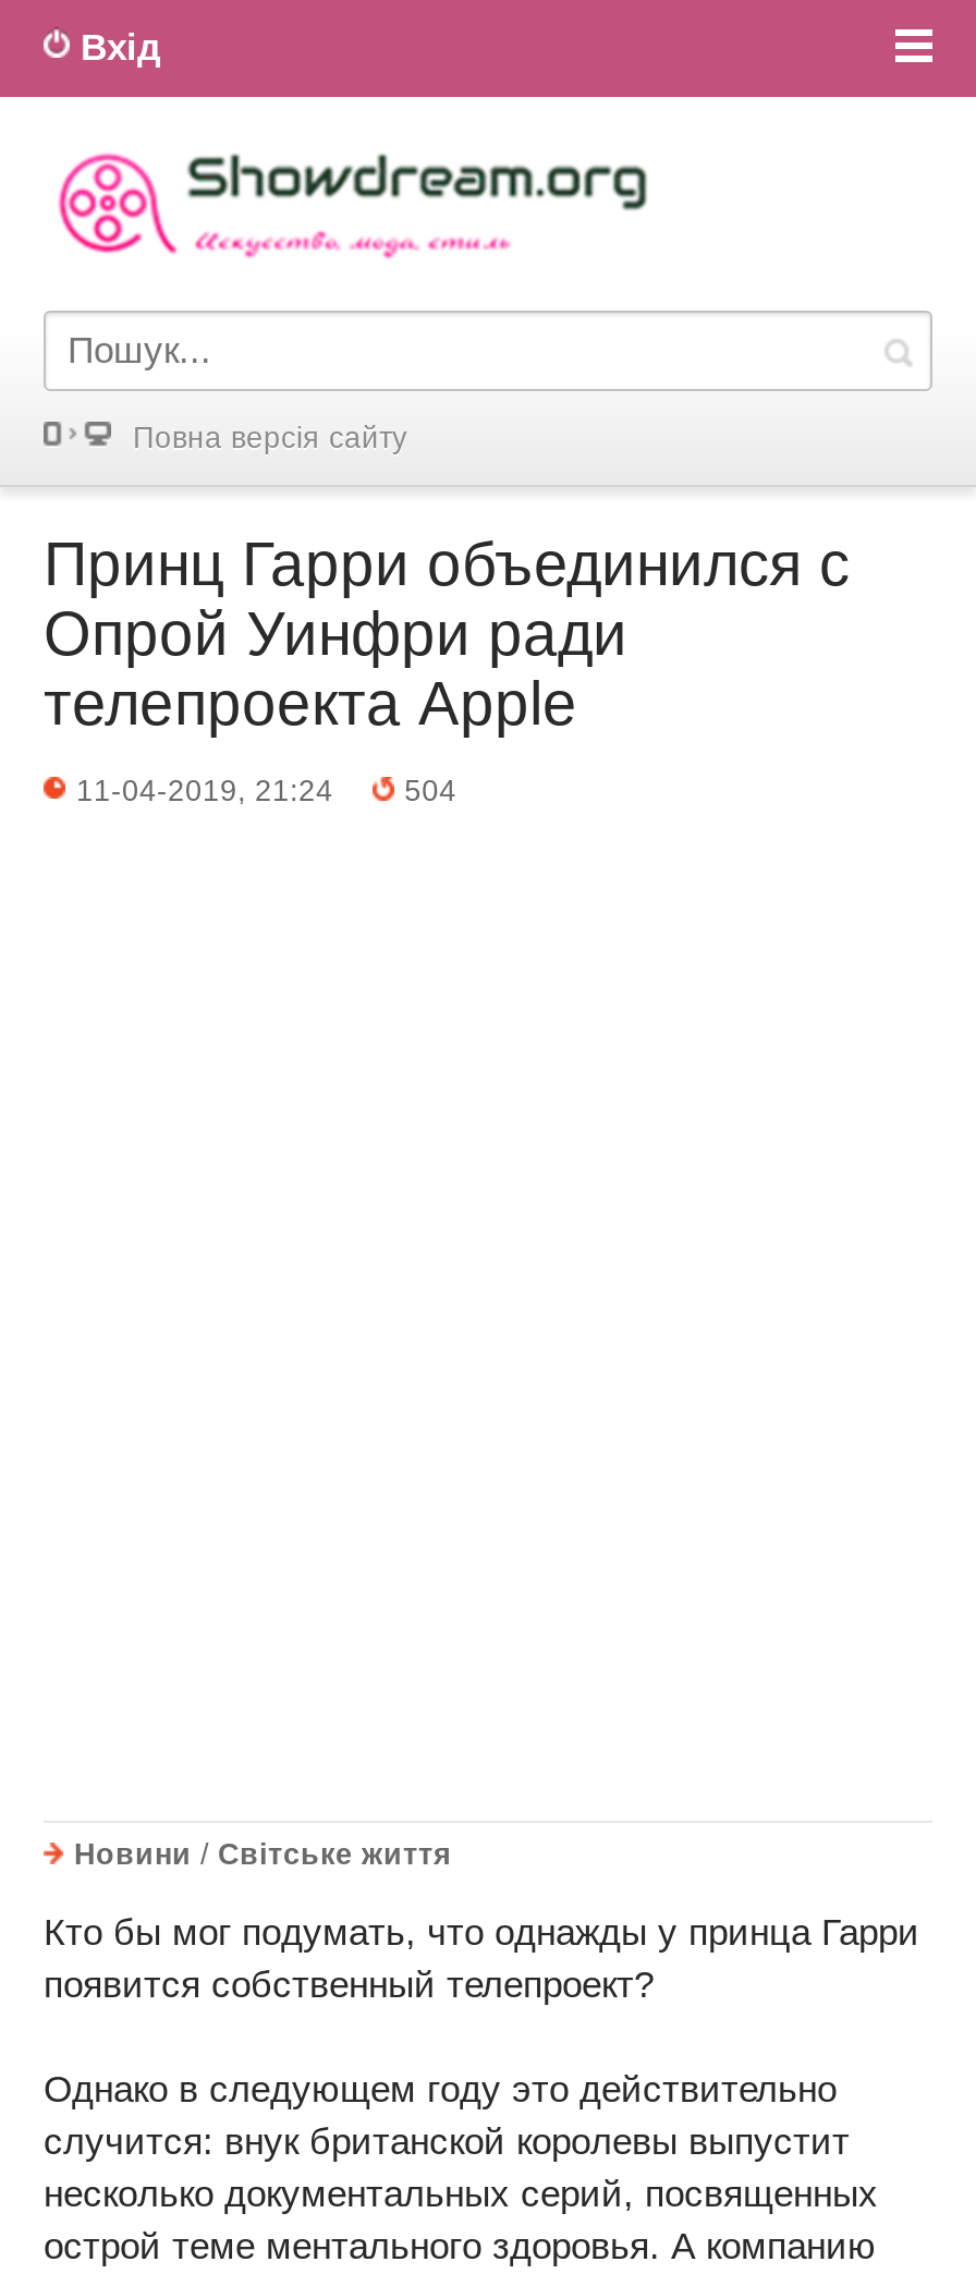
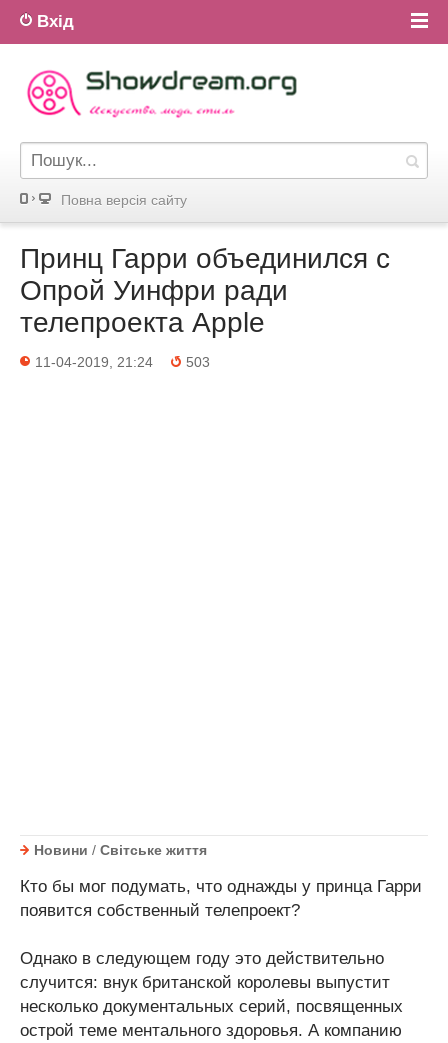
[404,775,457,807] 504 -> [186,355,210,370] 503

